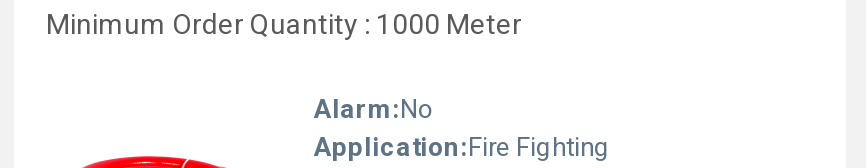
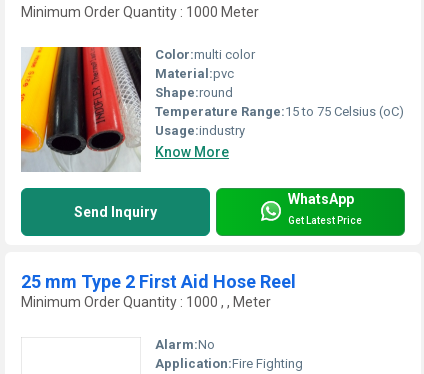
none -> [20,46,404,173] [image] | Color:multi color | Material:pvc | Shape:round | Temperature Range:15 to 75 Celsius (oC) | Usage:industry | Know More
none -> [21,191,362,310] WhatsApp | Get Latest Price | 25 mm Type 2 First Aid Hose Reel | Minimum Order Quantity : 1000 , , Meter
none -> [74,204,157,220] Send Inquiry

